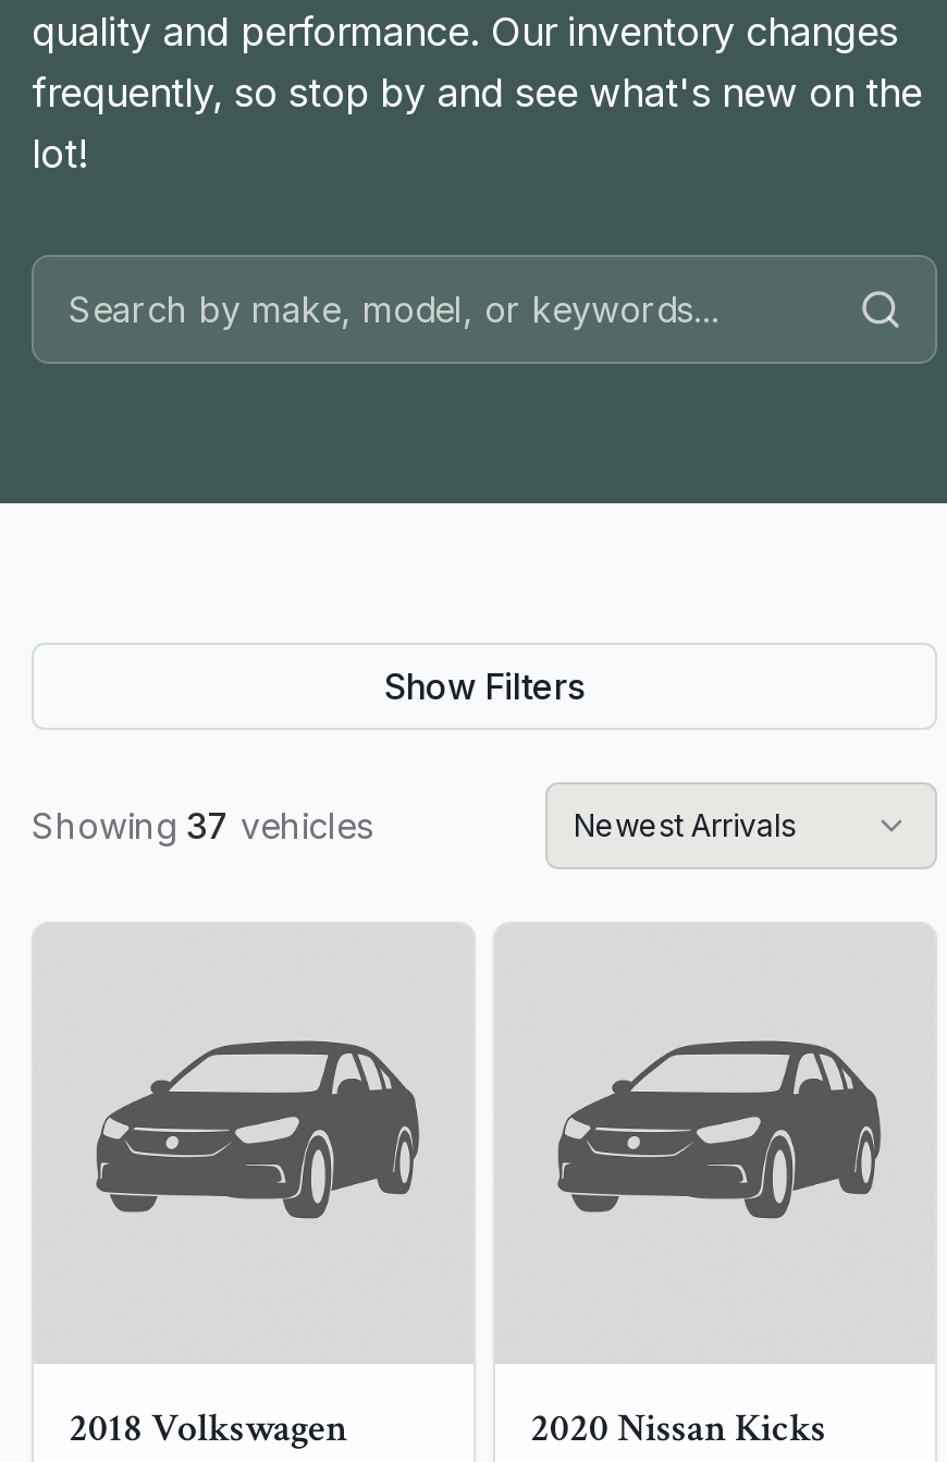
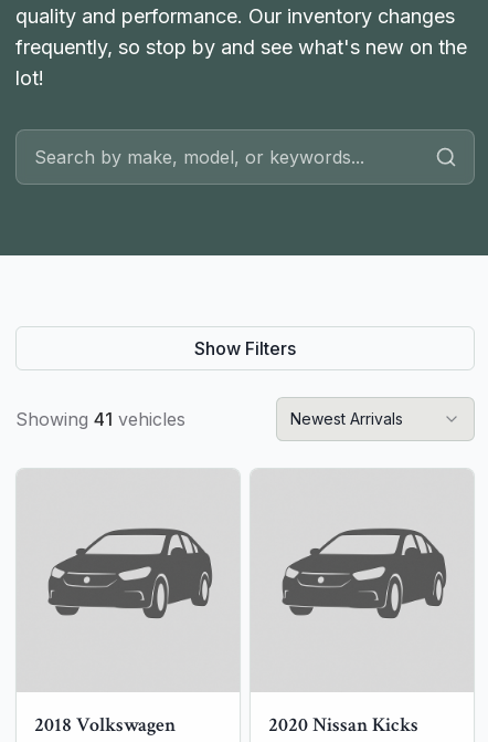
[32,804,373,848] Showing 37 vehicles -> [15,408,185,430] Showing 41 vehicles

